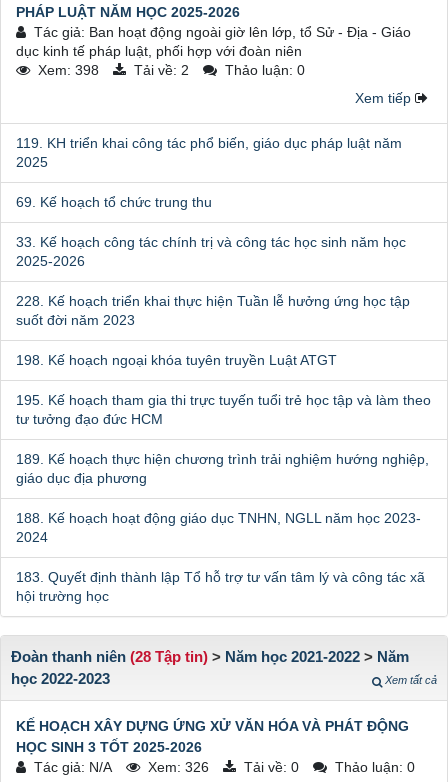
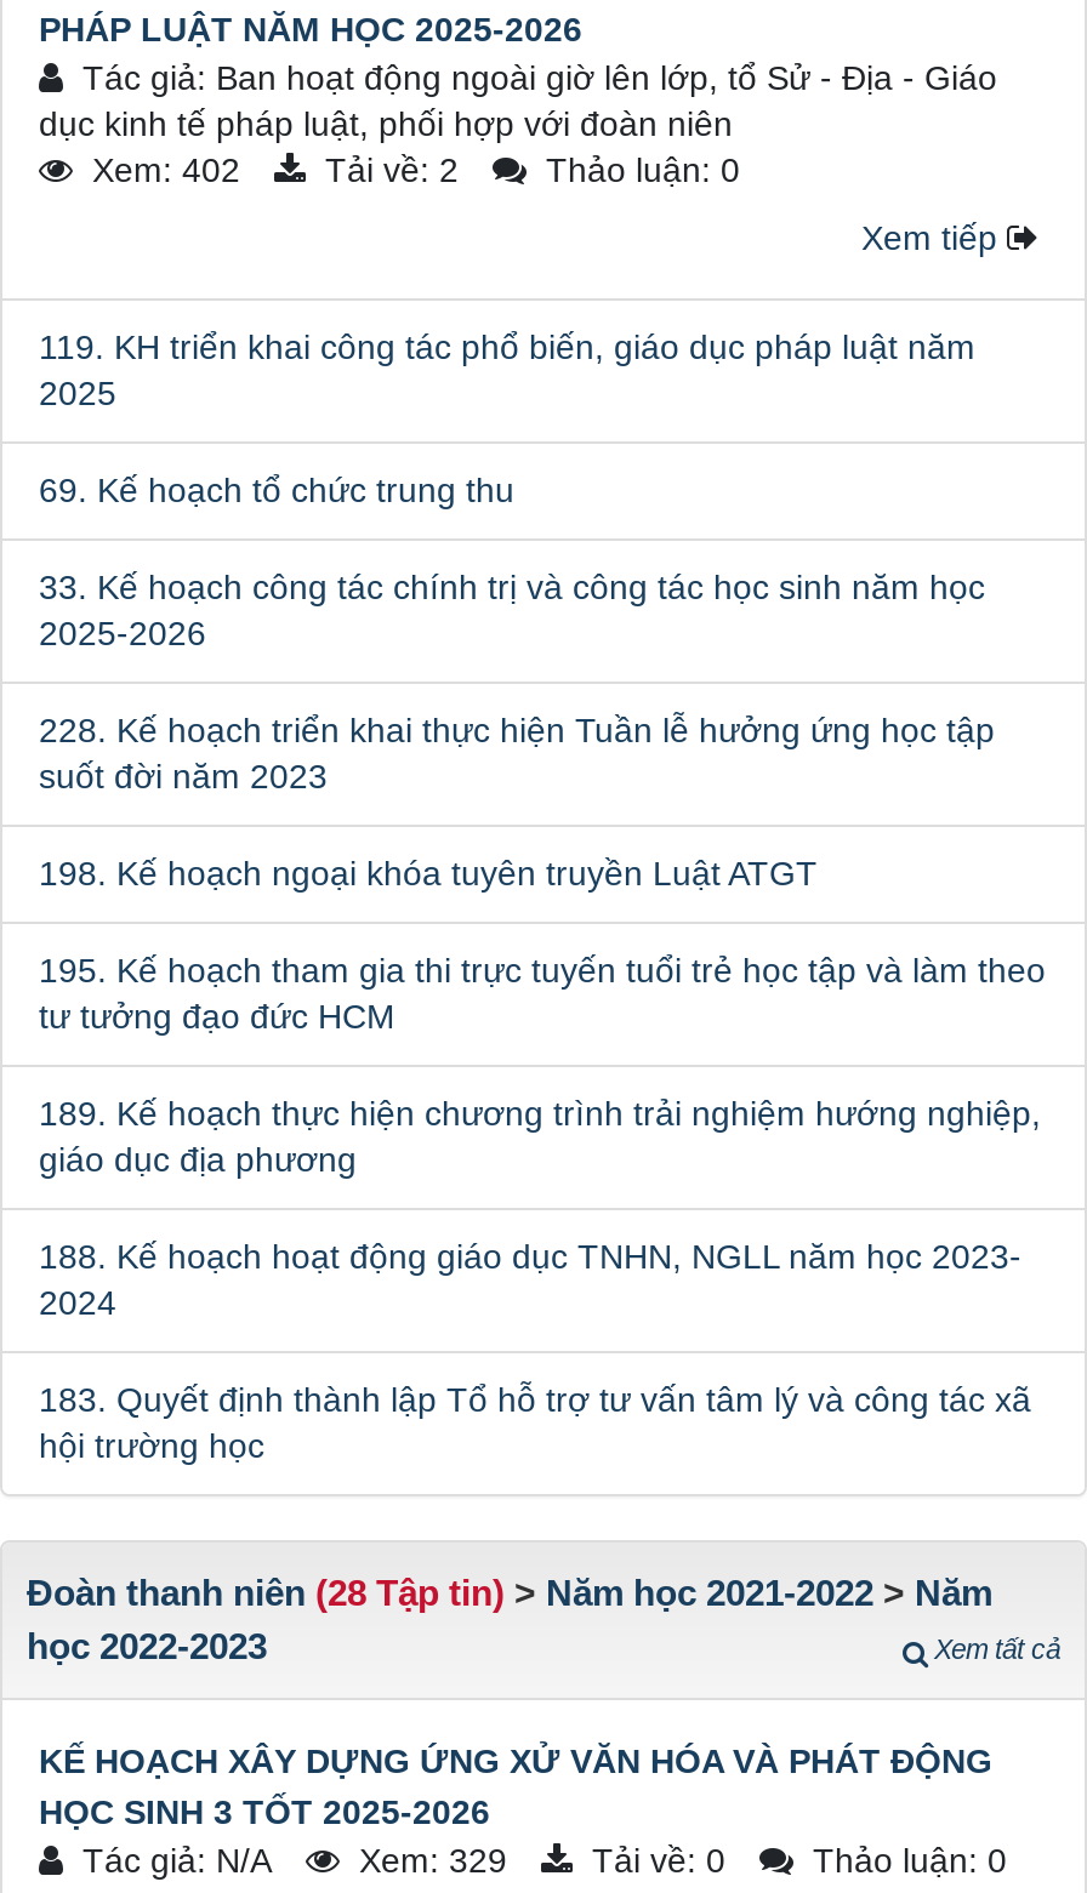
[34,62,305,78] Xem: 398 Tải về: 2 Thảo luận: 0 -> [82,151,740,190] Xem: 402 Tải về: 2 Thảo luận: 0
[30,759,415,775] Tác giả: N/A Xem: 326 Tải về: 0 Thảo luận: 0 -> [73,1841,1007,1880] Tác giả: N/A Xem: 329 Tải về: 0 Thảo luận: 0

